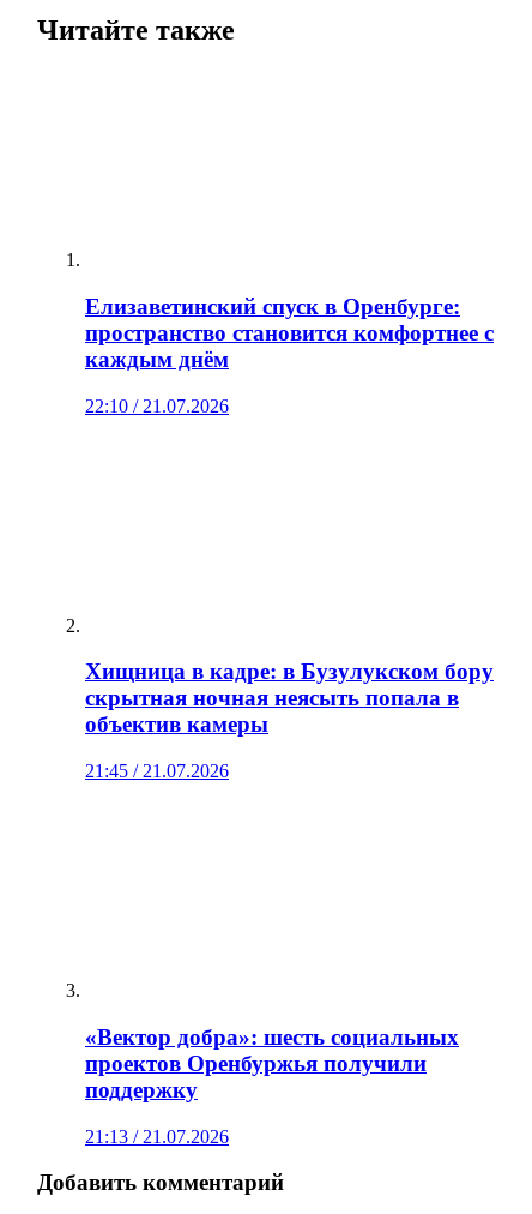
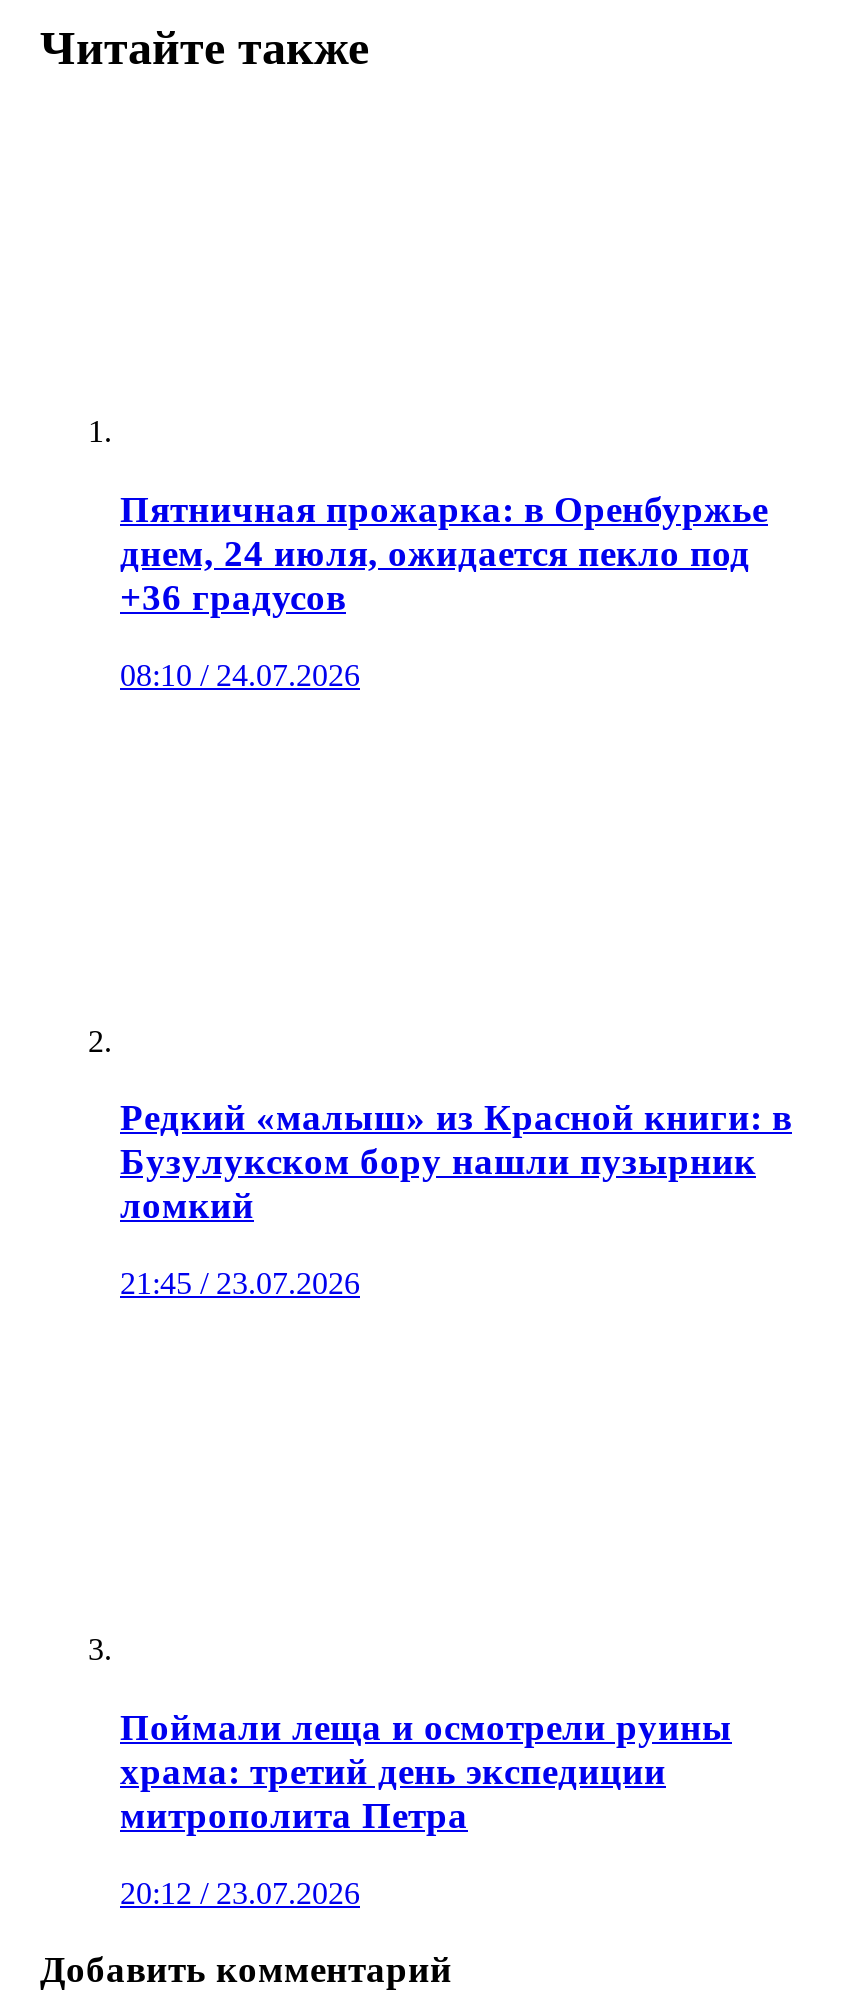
[85,294,494,372] Елизаветинский спуск в Оренбурге: | пространство становится комфортнее с | каждым днём -> [120,488,768,618] Пятничная прожарка: в Оренбуржье | днем, 24 июля, ожидается пекло под | +36 градусов
[85,395,229,416] 22:10 / 21.07.2026 -> [120,657,360,691] 08:10 / 24.07.2026
[85,659,494,737] Хищница в кадре: в Бузулукском бору | скрытная ночная неясыть попала в | объектив камеры -> [120,1097,792,1227] Редкий «малыш» из Красной книги: в | Бузулукском бору нашли пузырник | ломкий
[85,761,229,781] 21:45 / 21.07.2026 -> [120,1266,360,1300] 21:45 / 23.07.2026
[85,1024,459,1102] «Вектор добра»: шесть социальных | проектов Оренбуржья получили | поддержку -> [120,1706,732,1836] Поймали леща и осмотрели руины | храма: третий день экспедиции | митрополита Петра
[85,1126,229,1146] 21:13 / 21.07.2026 -> [120,1875,360,1909] 20:12 / 23.07.2026

